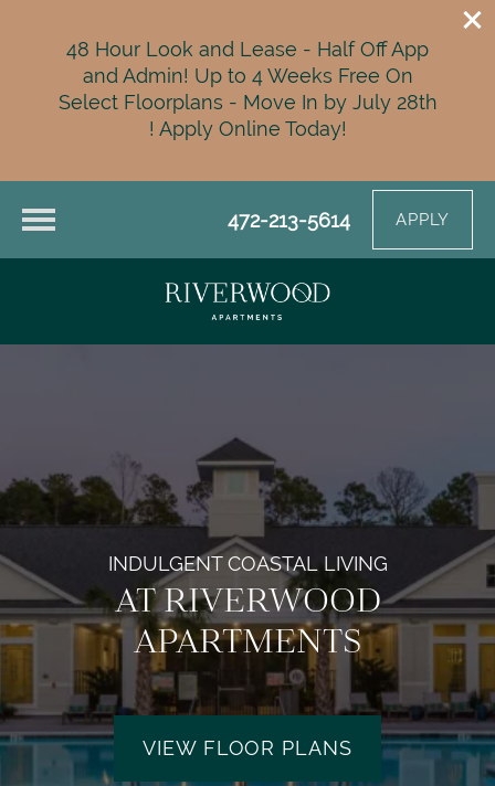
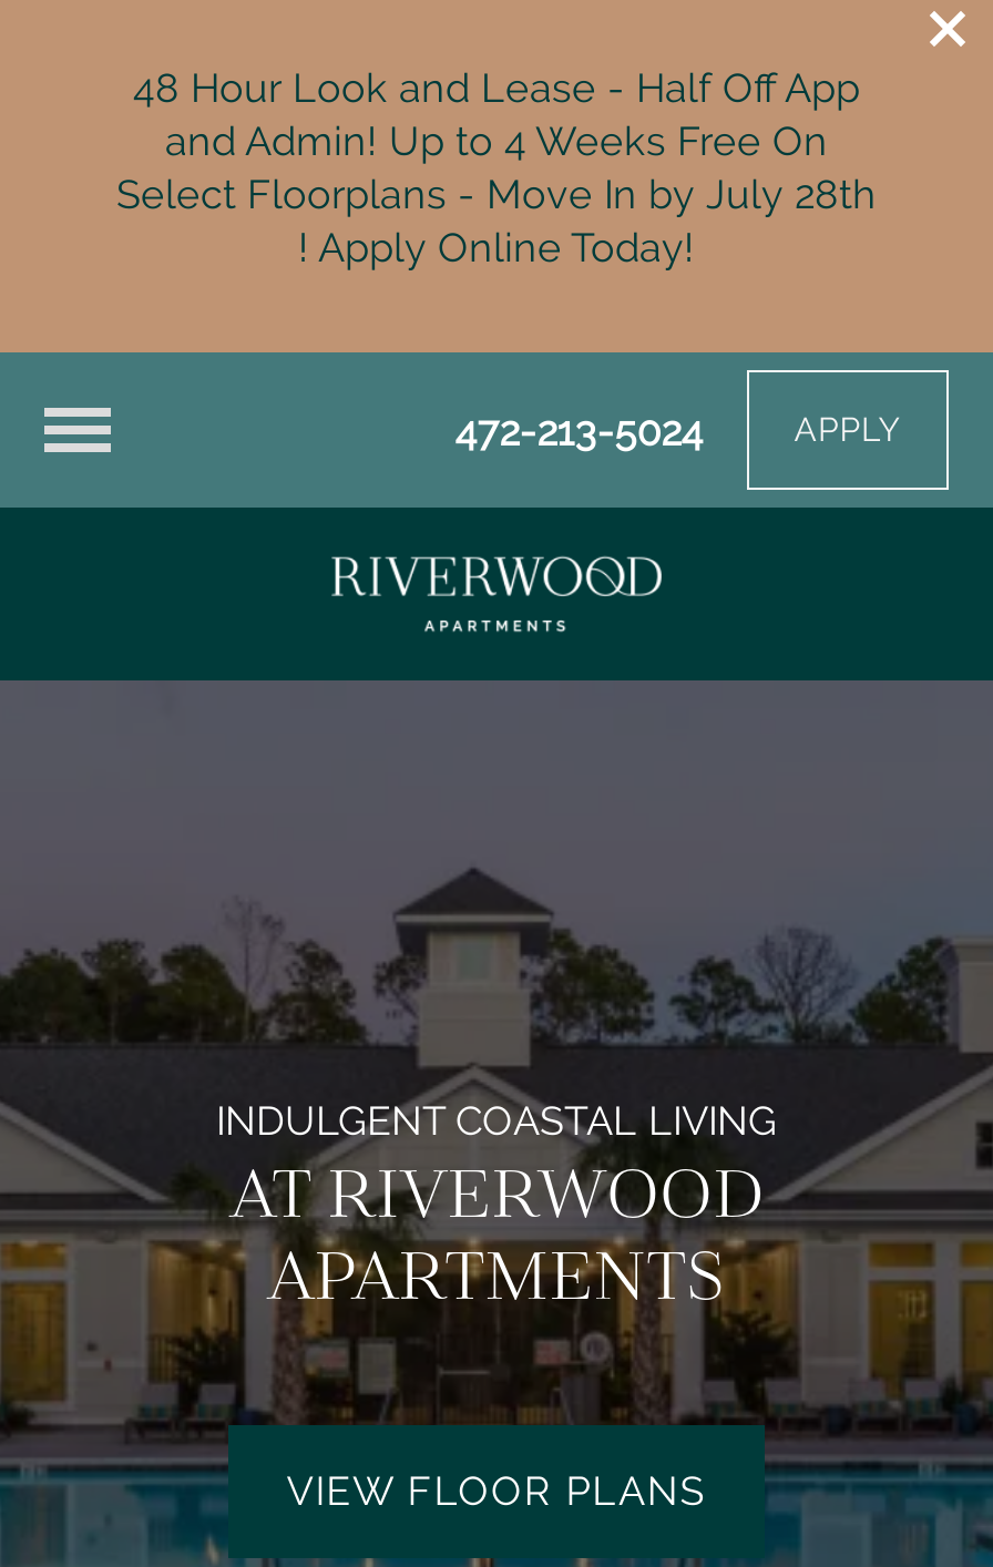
[228,209,350,232] 472-213-5614 -> [455,408,703,454] 472-213-5024

